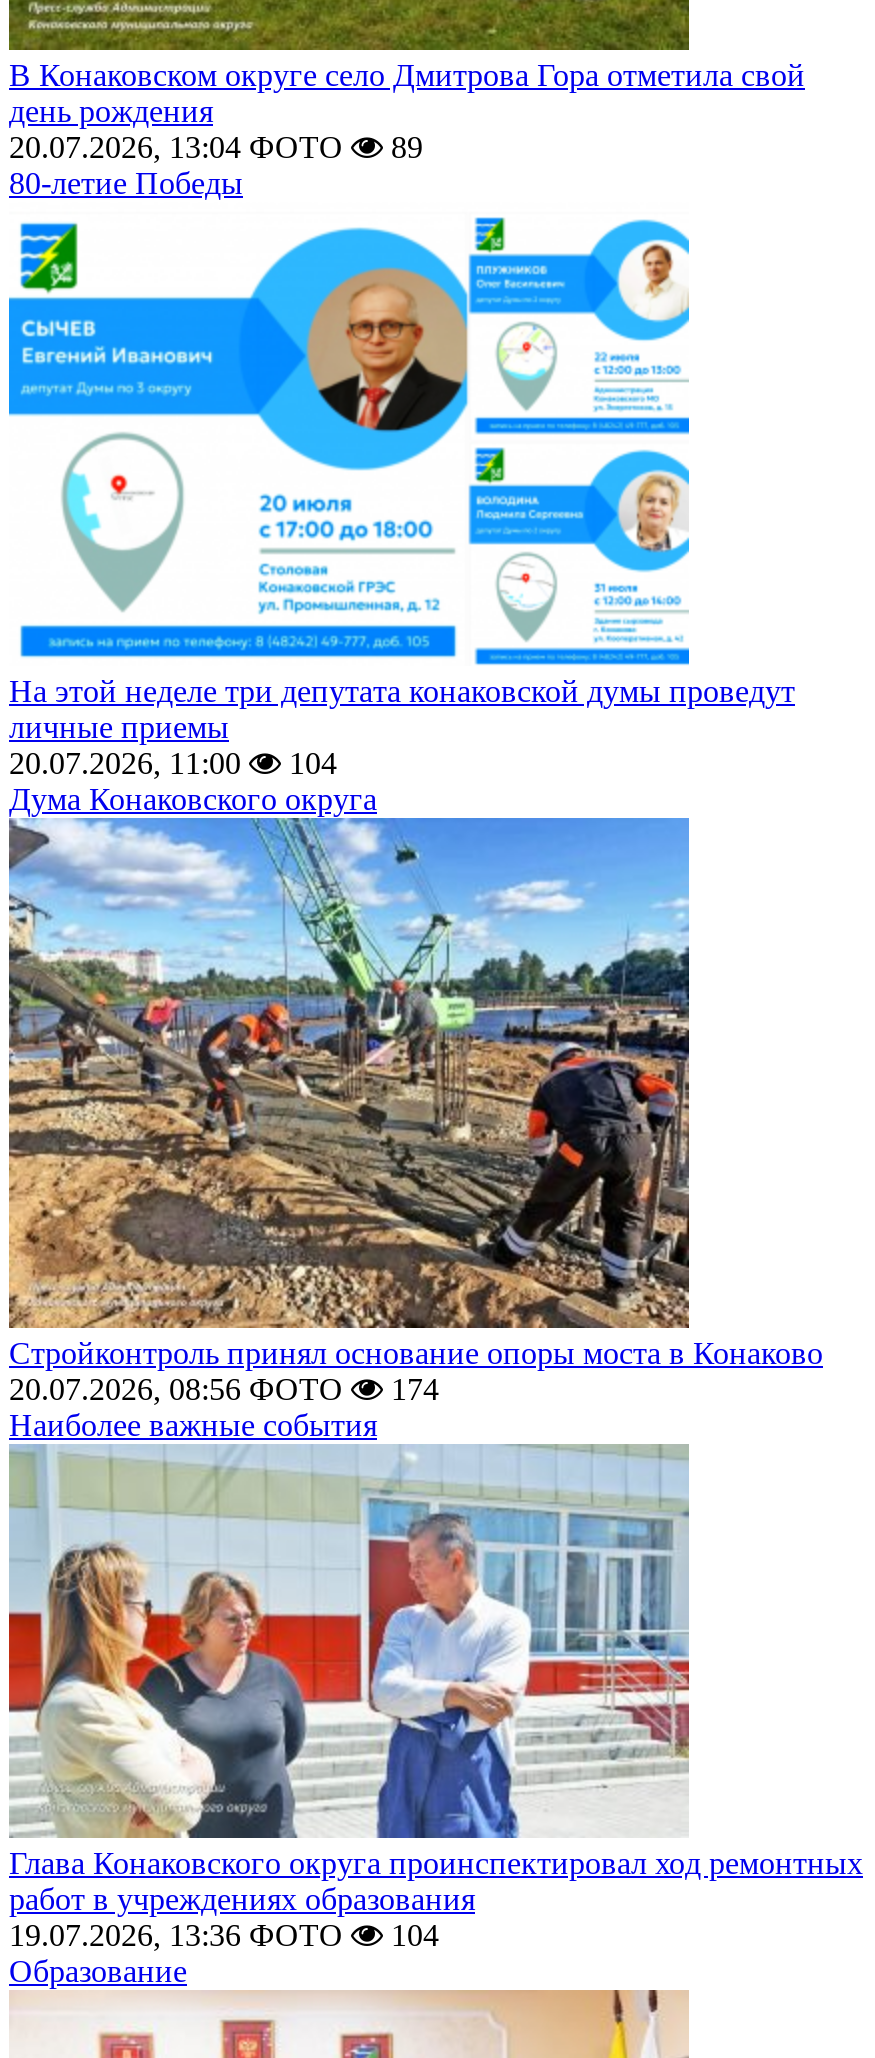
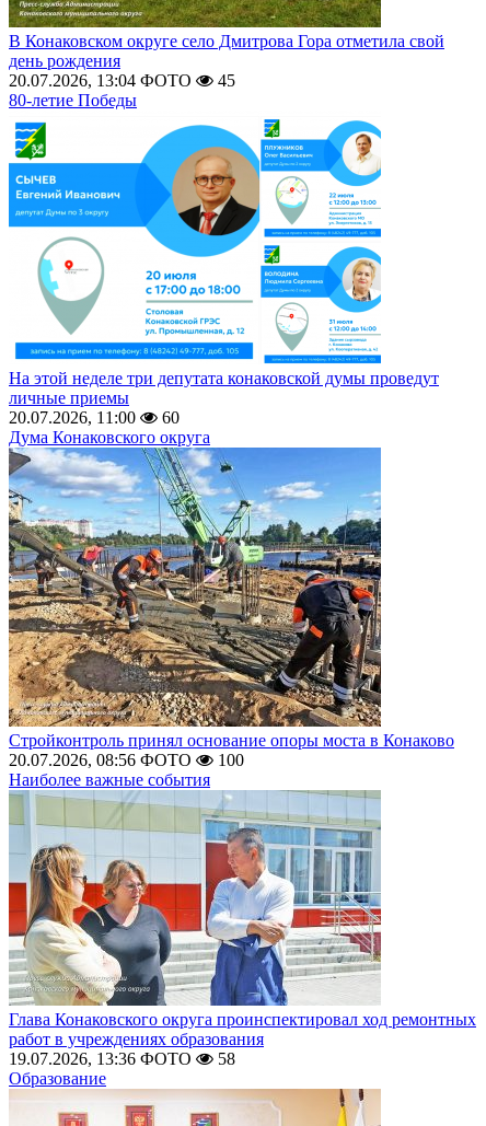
[9,130,423,164] 20.07.2026, 13:04 ФОТО 89 -> [9,71,235,90] 20.07.2026, 13:04 ФОТО 45
[9,746,337,780] 20.07.2026, 11:00 104 -> [9,408,180,427] 20.07.2026, 11:00 60
[9,1372,439,1406] 20.07.2026, 08:56 ФОТО 174 -> [9,751,244,769] 20.07.2026, 08:56 ФОТО 100
[9,1918,439,1952] 19.07.2026, 13:36 ФОТО 104 -> [9,1049,235,1068] 19.07.2026, 13:36 ФОТО 58

